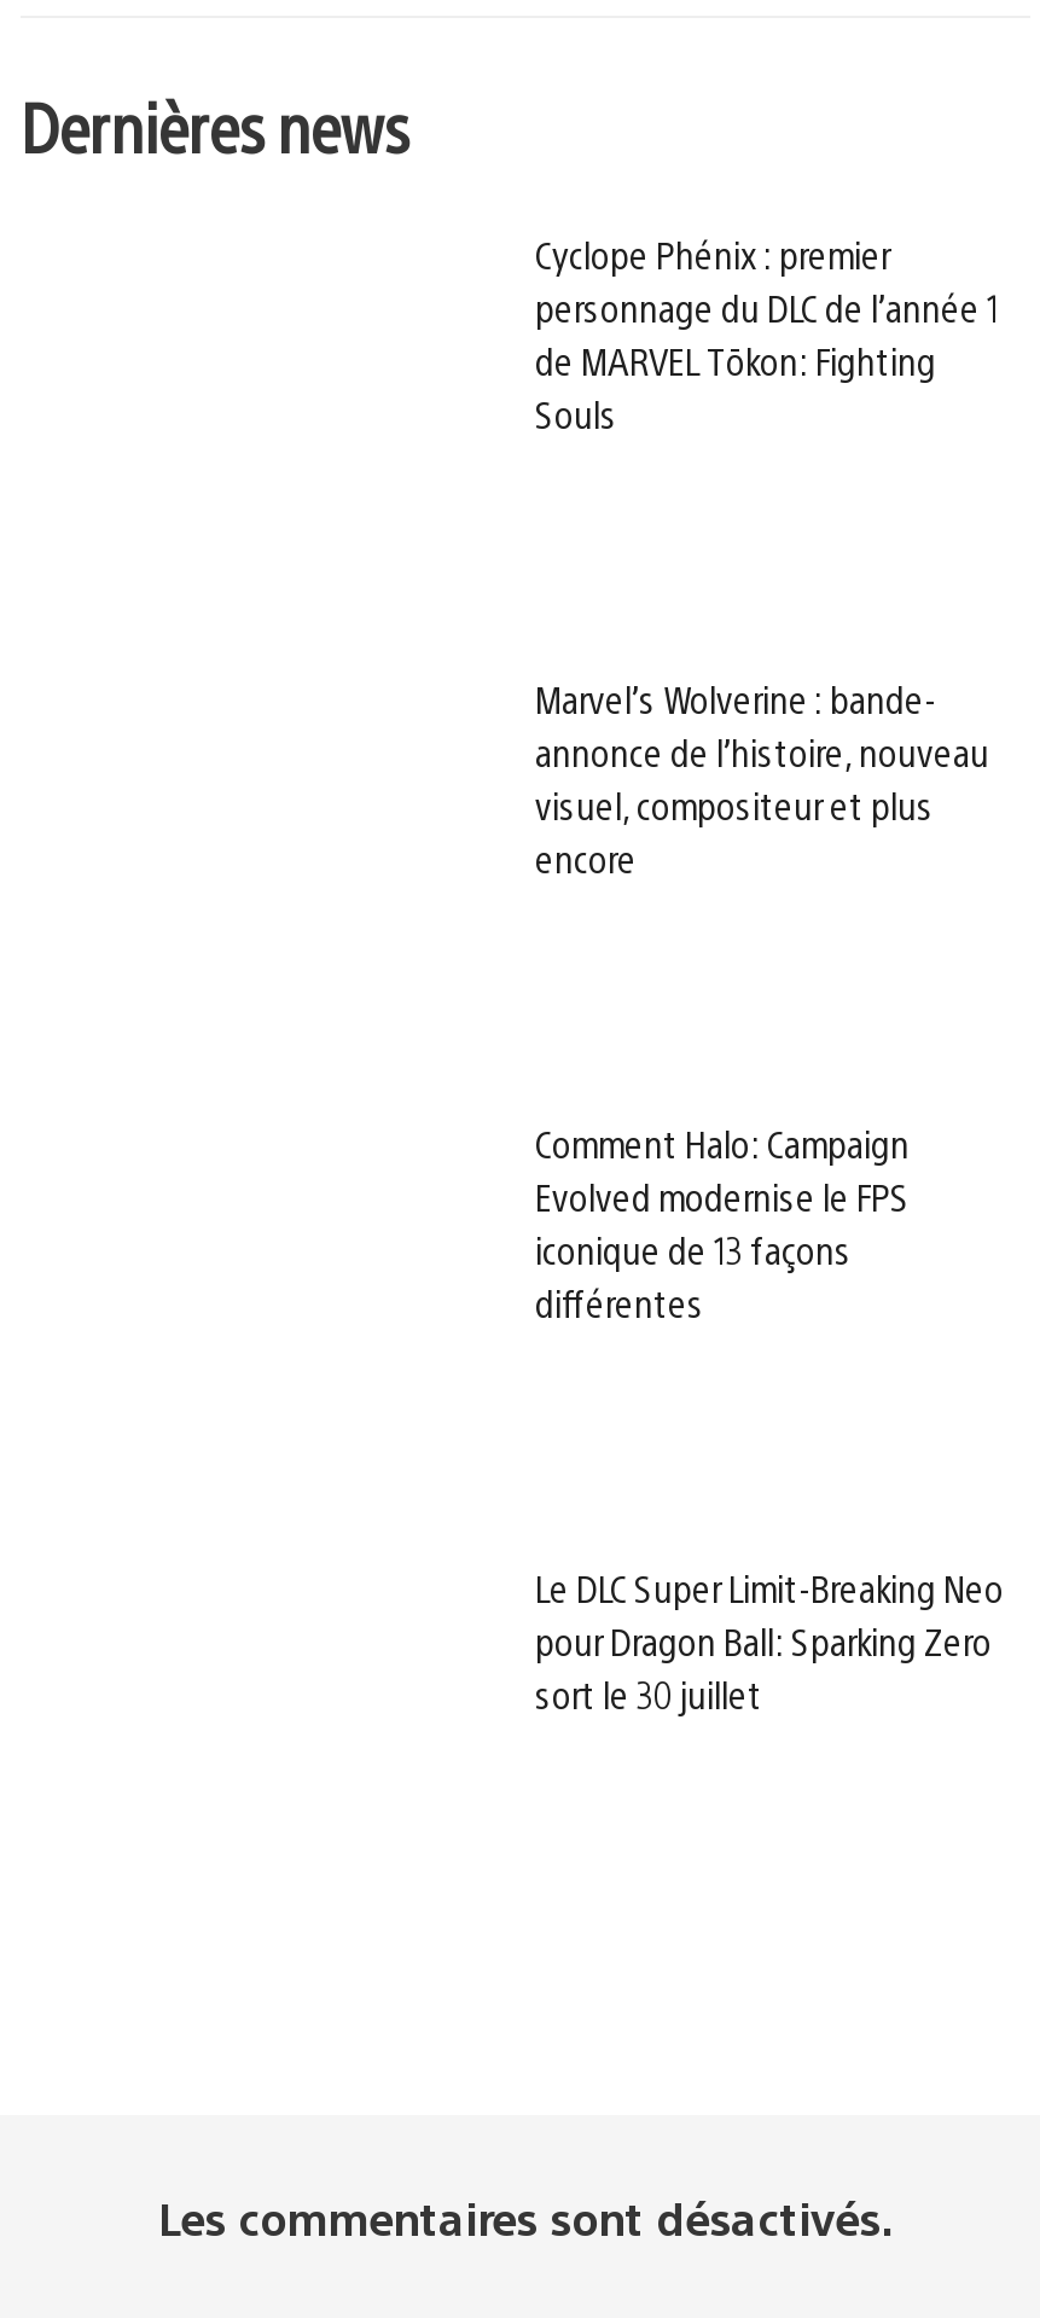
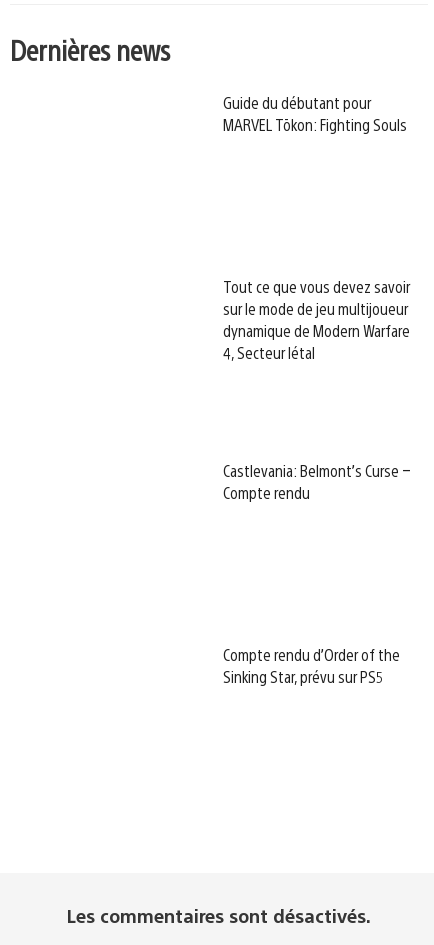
[535,228,999,438] Cyclope Phénix : premier | personnage du DLC de l’année 1 | de MARVEL Tōkon: Fighting | Souls -> [223,92,407,135] Guide du débutant pour | MARVEL Tōkon: Fighting Souls
[535,673,989,883] Marvel’s Wolverine : bande- | annonce de l’histoire, nouveau | visuel, compositeur et plus | encore -> [223,276,410,363] Tout ce que vous devez savoir | sur le mode de jeu multijoueur | dynamique de Modern Warfare | 4, Secteur létal
[535,1117,910,1328] Comment Halo: Campaign | Evolved modernise le FPS | iconique de 13 façons | différentes -> [223,460,411,503] Castlevania: Belmont’s Curse – | Compte rendu
[535,1562,1004,1719] Le DLC Super Limit-Breaking Neo | pour Dragon Ball: Sparking Zero | sort le 30 juillet -> [223,644,400,687] Compte rendu d’Order of the | Sinking Star, prévu sur PS5

